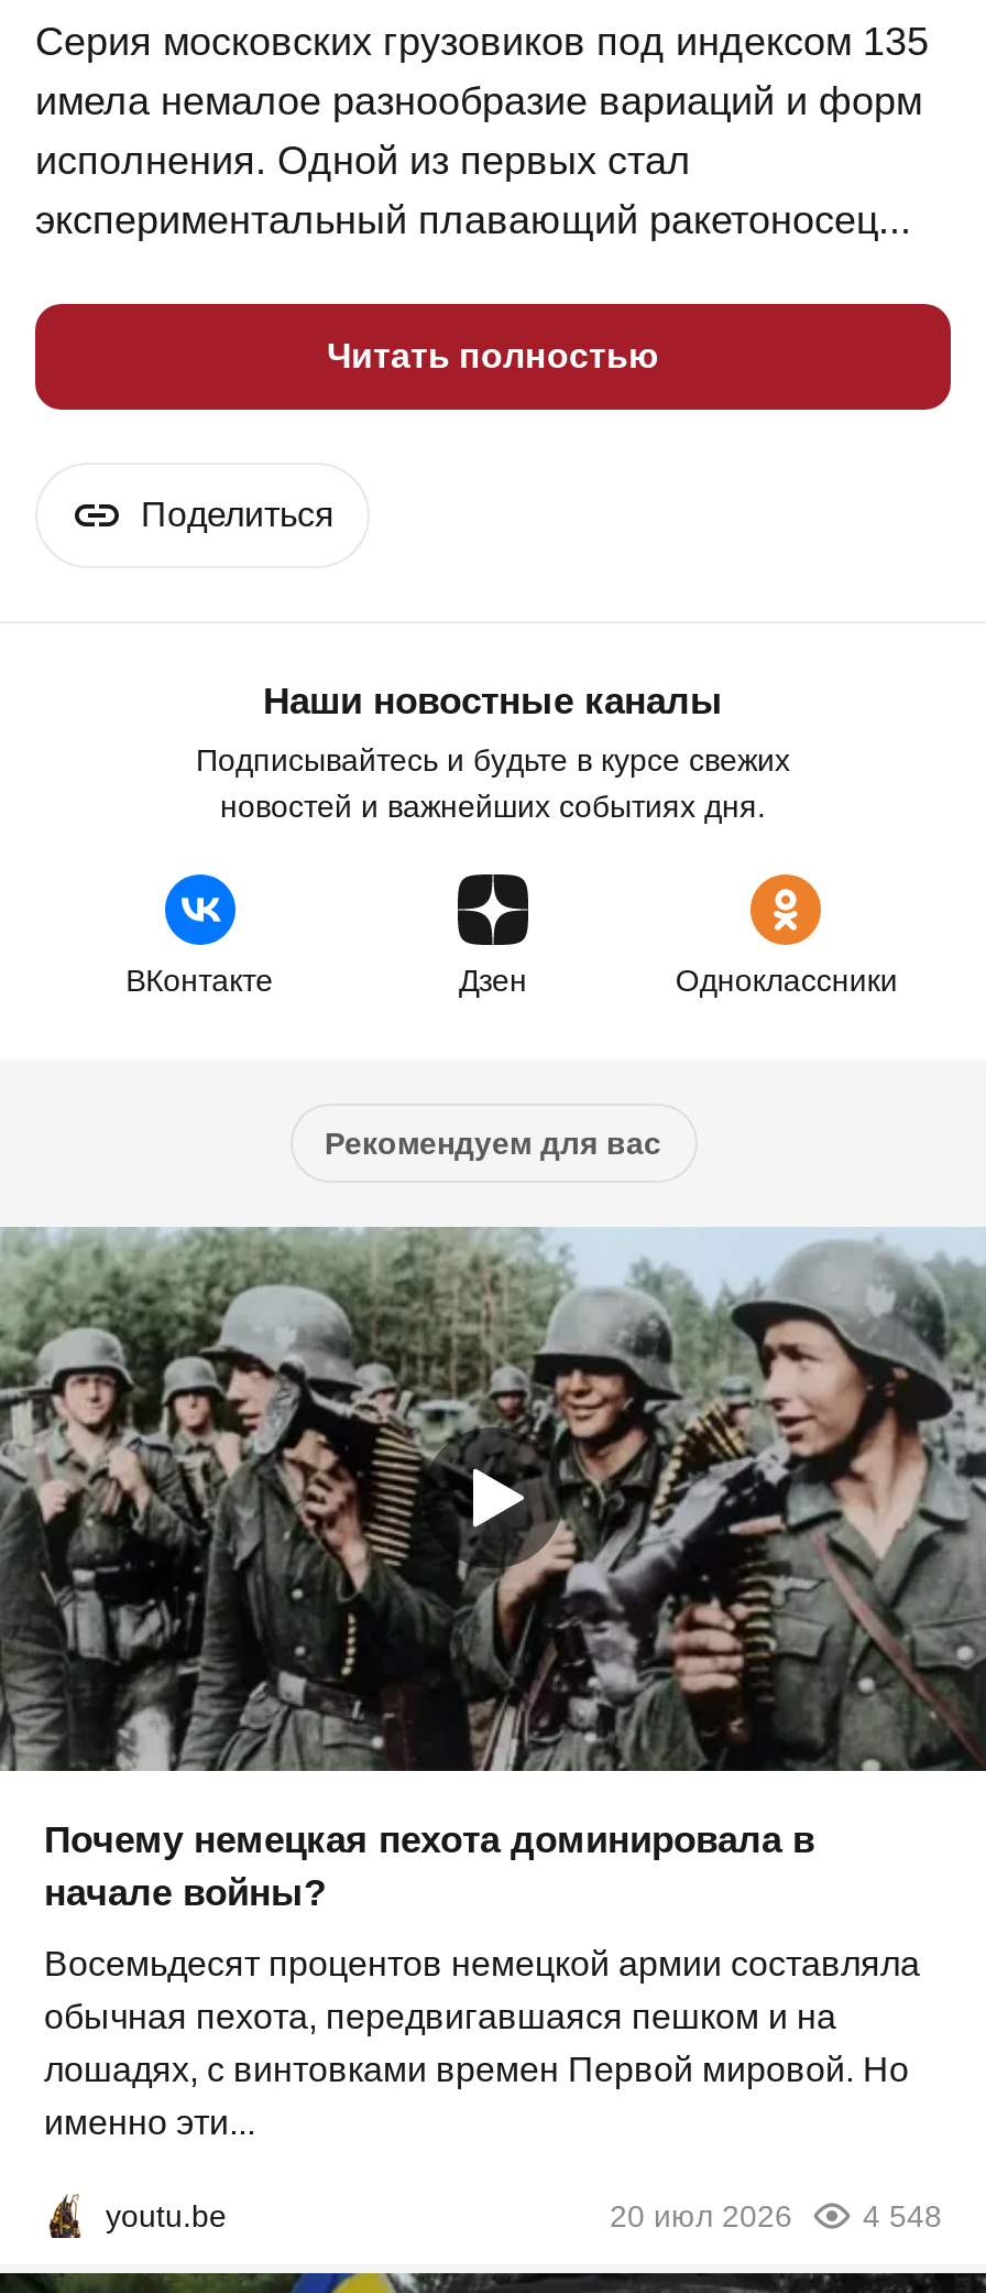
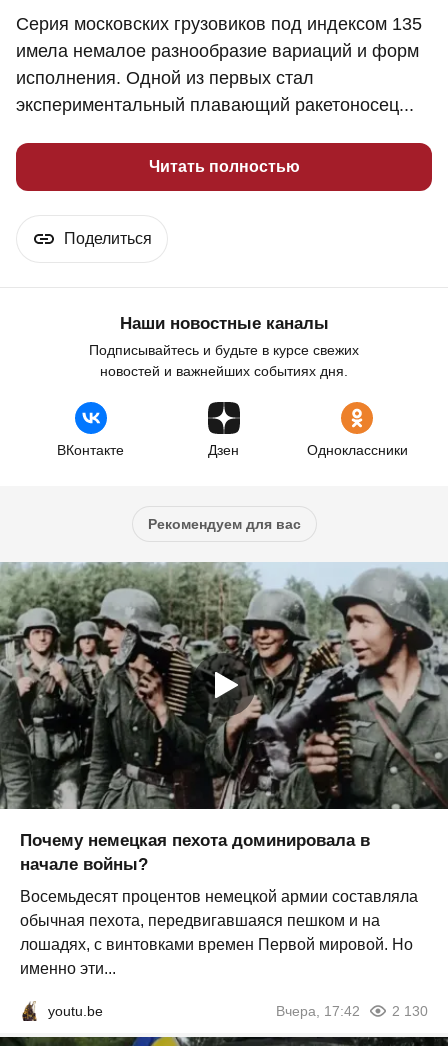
[610,2197,942,2232] 20 июл 2026 | 4 548 -> [276,1002,428,1018] Вчера, 17:42 | 2 130

